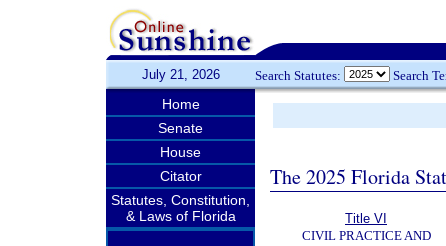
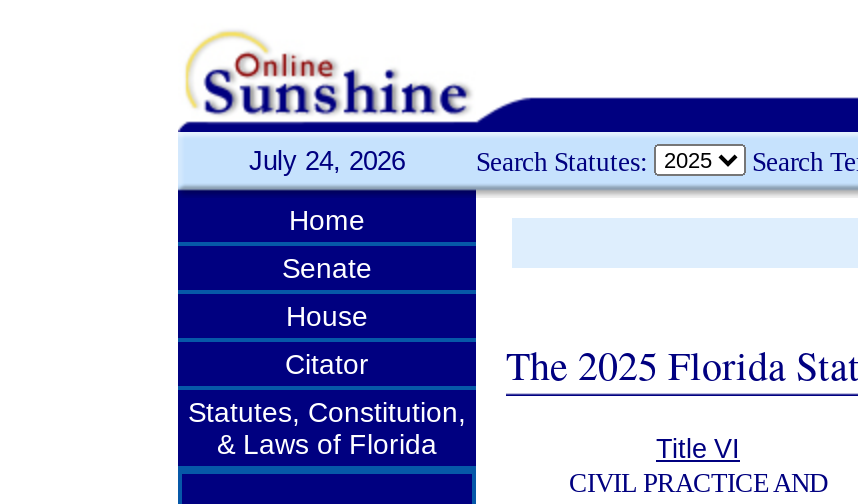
[141,67,219,82] July 21, 2026 -> [249,146,405,176] July 24, 2026

